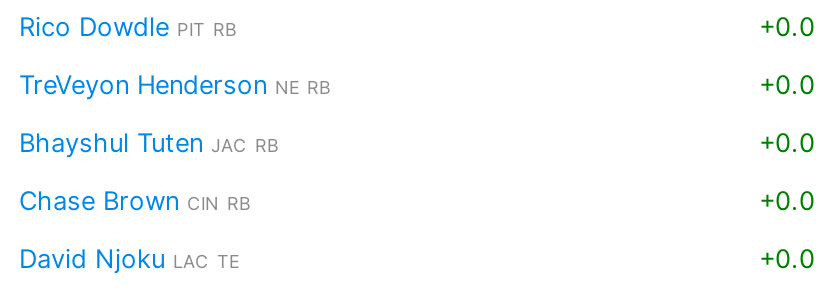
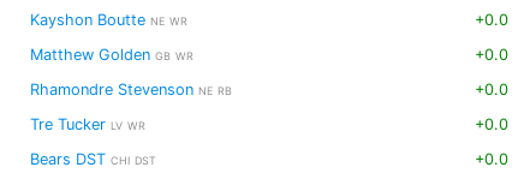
[19,12,237,42] Rico Dowdle PIT RB -> [30,11,187,29] Kayshon Boutte NE WR
[19,70,331,100] TreVeyon Henderson NE RB -> [30,46,193,64] Matthew Golden GB WR
[19,128,279,158] Bhayshul Tuten JAC RB -> [30,80,232,98] Rhamondre Stevenson NE RB
[19,186,251,216] Chase Brown CIN RB -> [30,115,145,133] Tre Tucker LV WR
[19,244,239,274] David Njoku LAC TE -> [30,150,156,168] Bears DST CHI DST

